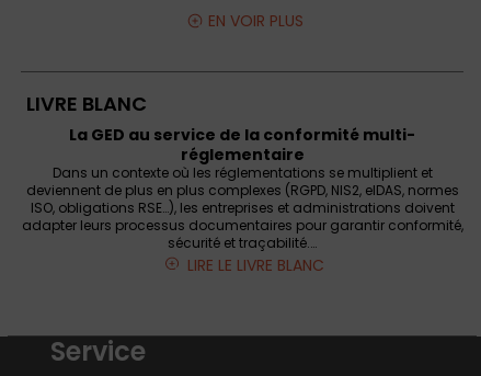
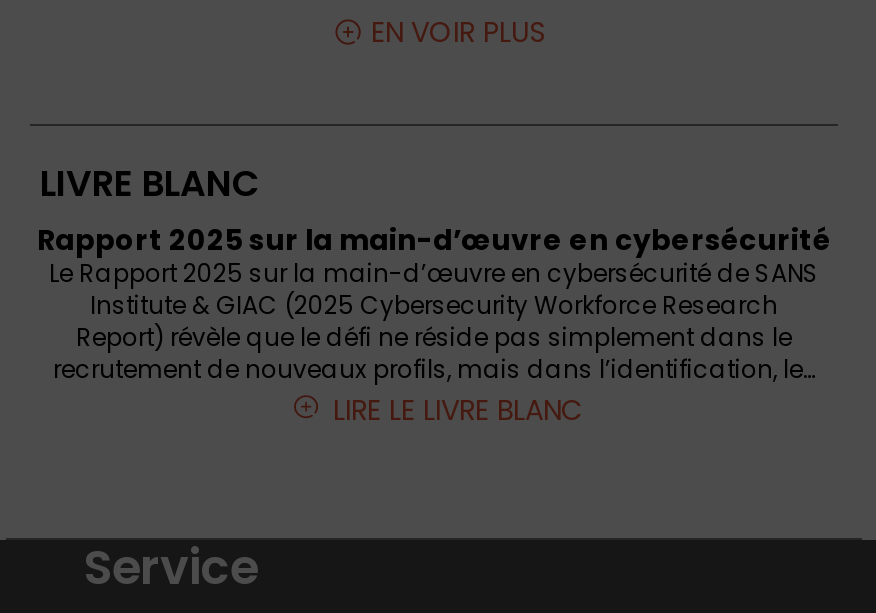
[21,124,463,252] La GED au service de la conformité multi- | réglementaire | Dans un contexte où les réglementations se multiplient et | deviennent de plus en plus complexes (RGPD, NIS2, eIDAS, normes | ISO, obligations RSE…), les entreprises et administrations doivent | adapter leurs processus documentaires pour garantir conformité, | sécurité et traçabilité.… -> [37,221,831,387] Rapport 2025 sur la main-d’œuvre en cybersécurité | Le Rapport 2025 sur la main-d’œuvre en cybersécurité de SANS | Institute & GIAC (2025 Cybersecurity Workforce Research | Report) révèle que le défi ne réside pas simplement dans le | recrutement de nouveaux profils, mais dans l’identification, le…

